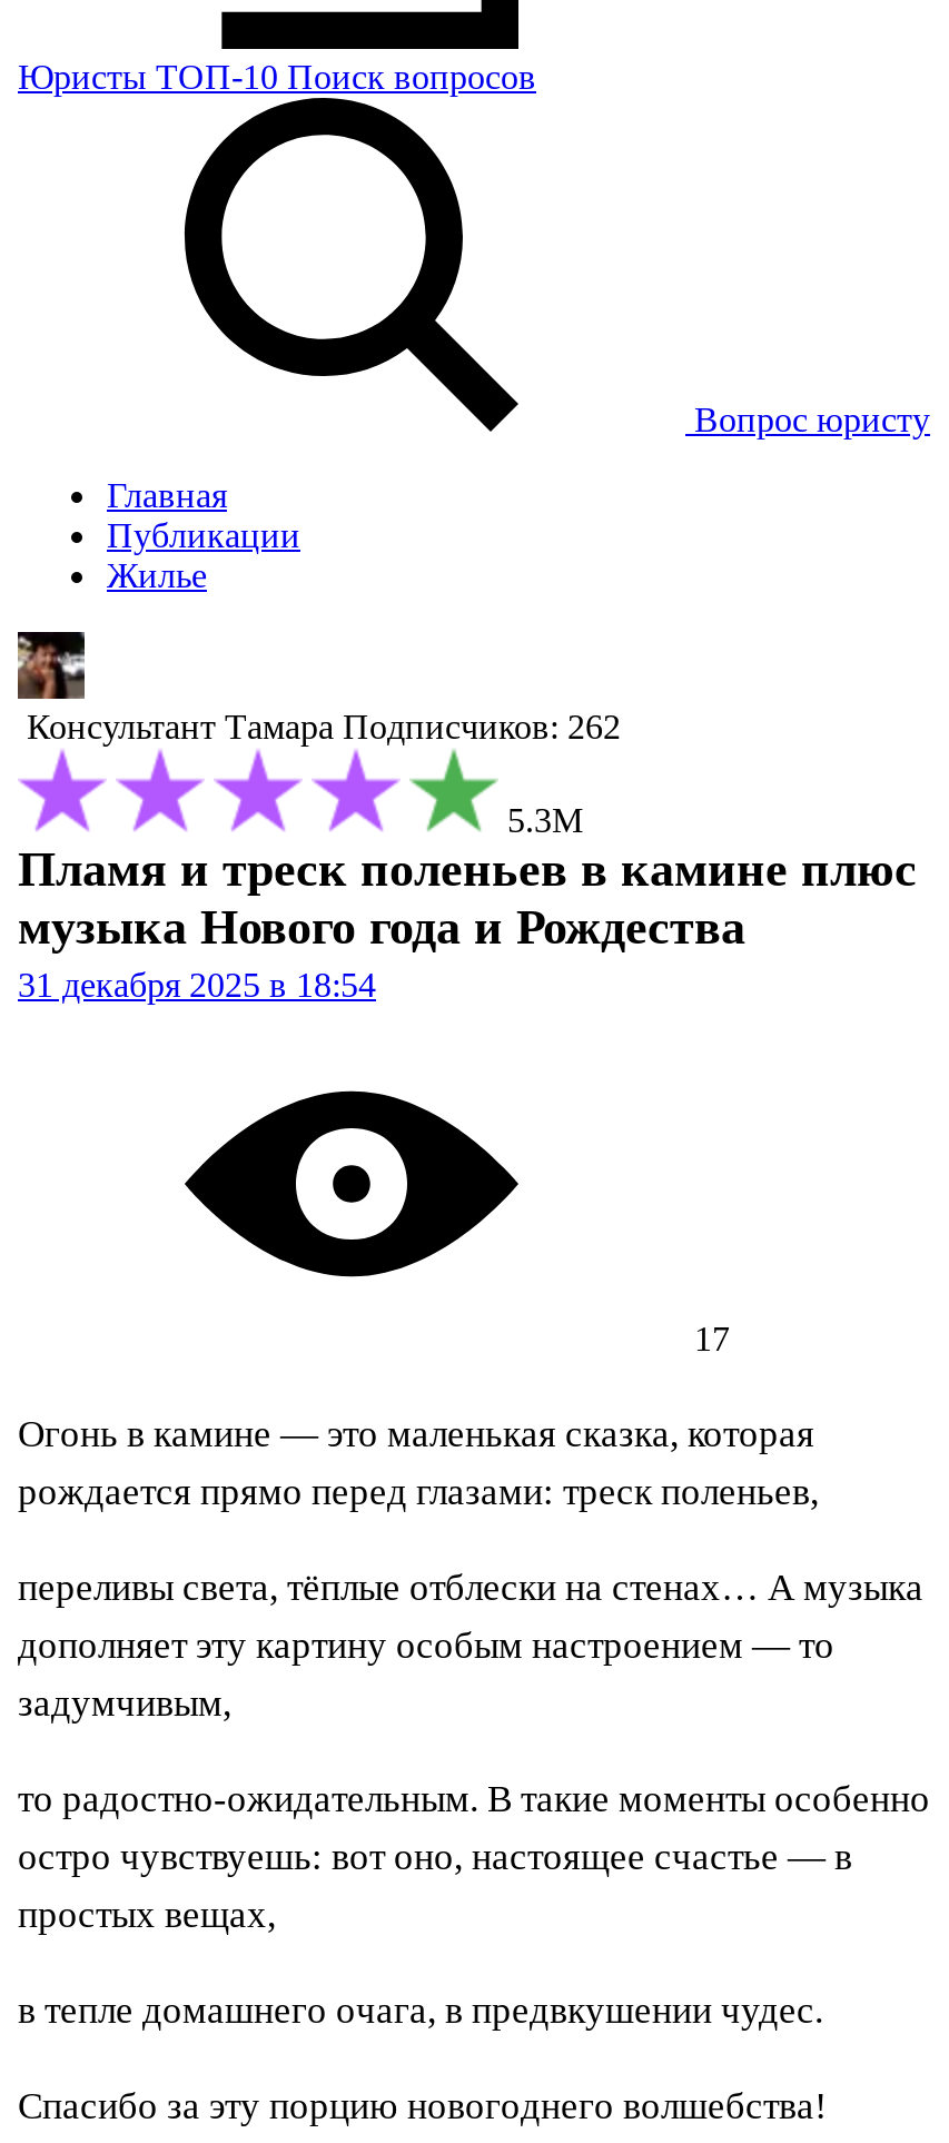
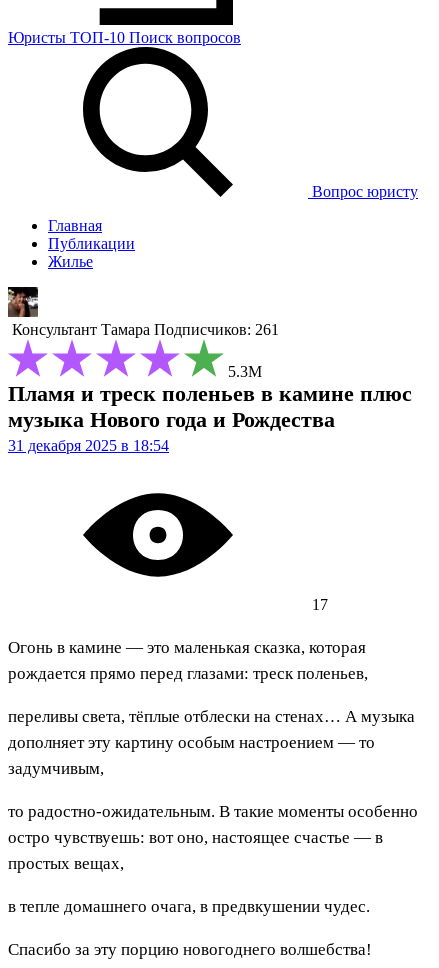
[18,708,621,745] Консультант Тамара Подписчиков: 262 -> [8,321,279,338] Консультант Тамара Подписчиков: 261

